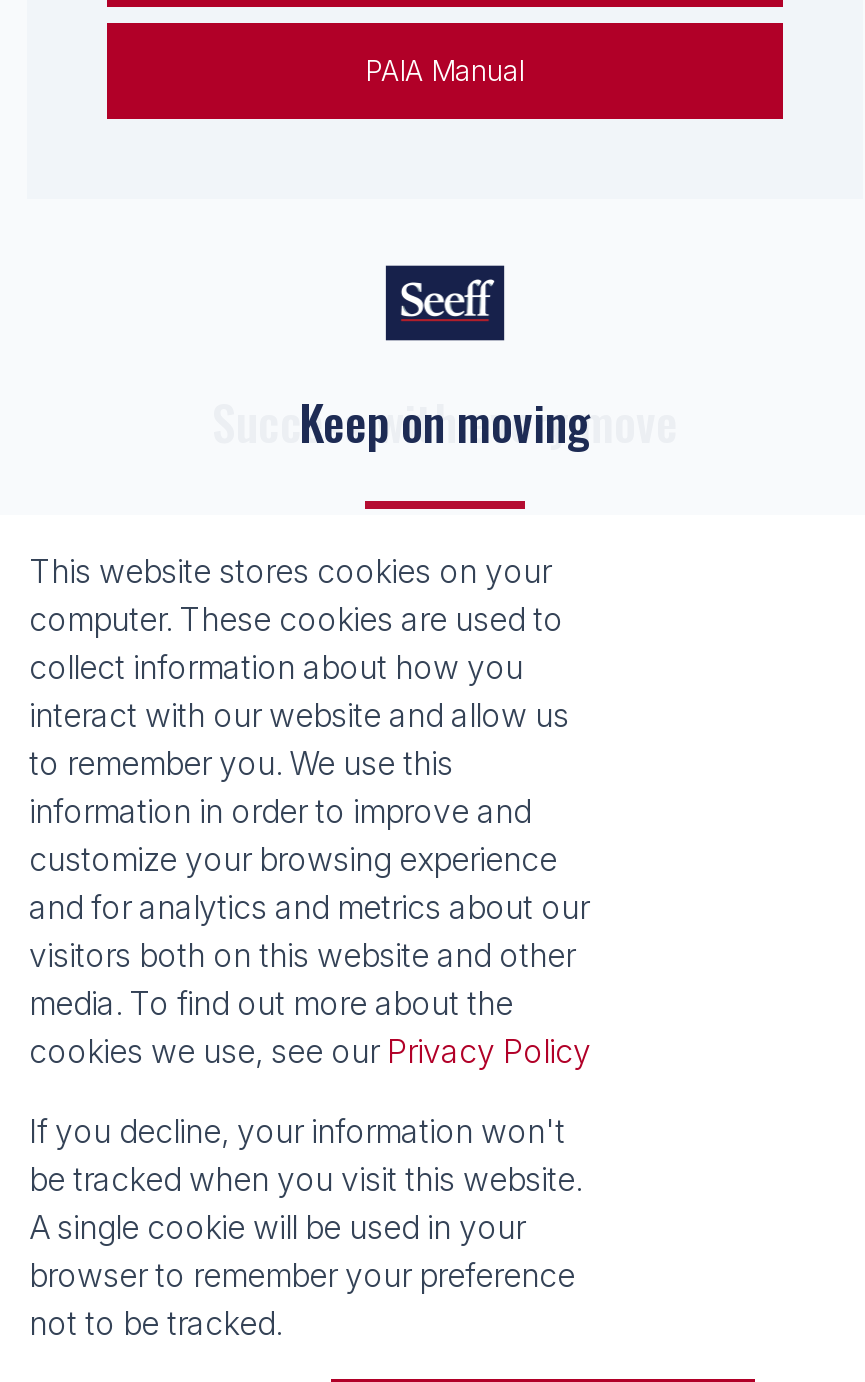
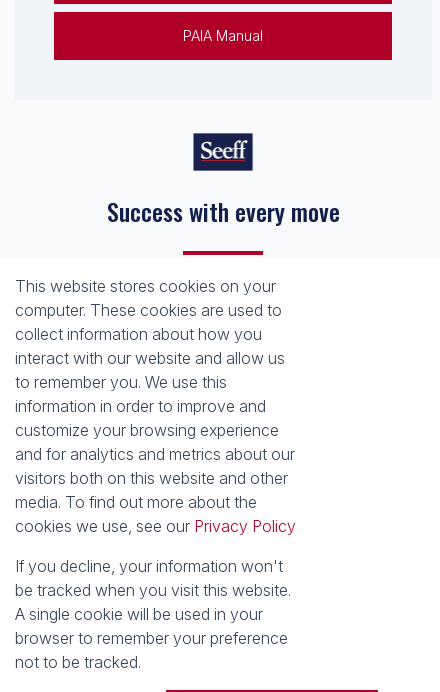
[299,386,591,458] Keep on moving -> [106,193,339,229] Success with every move

